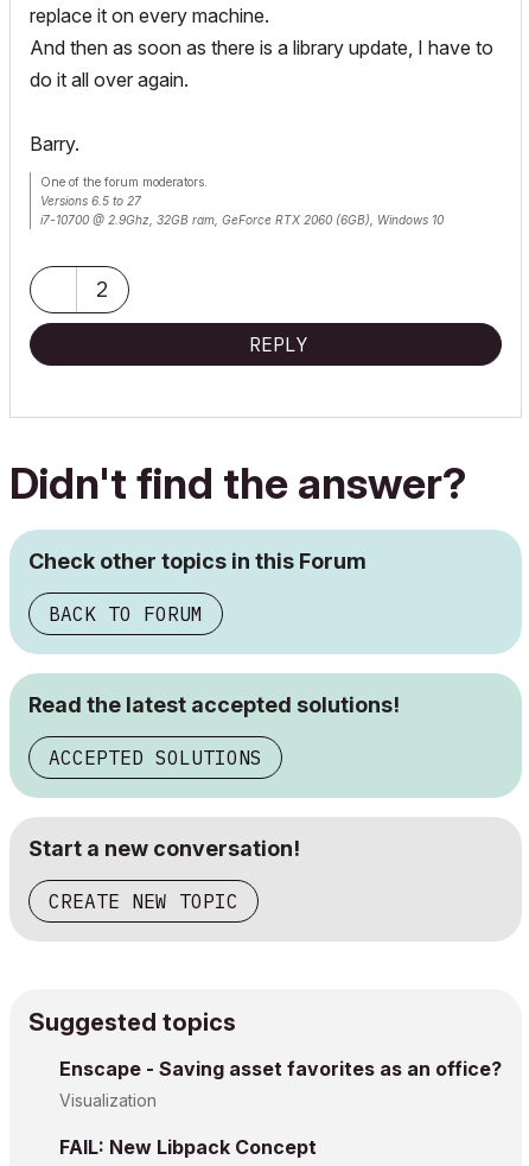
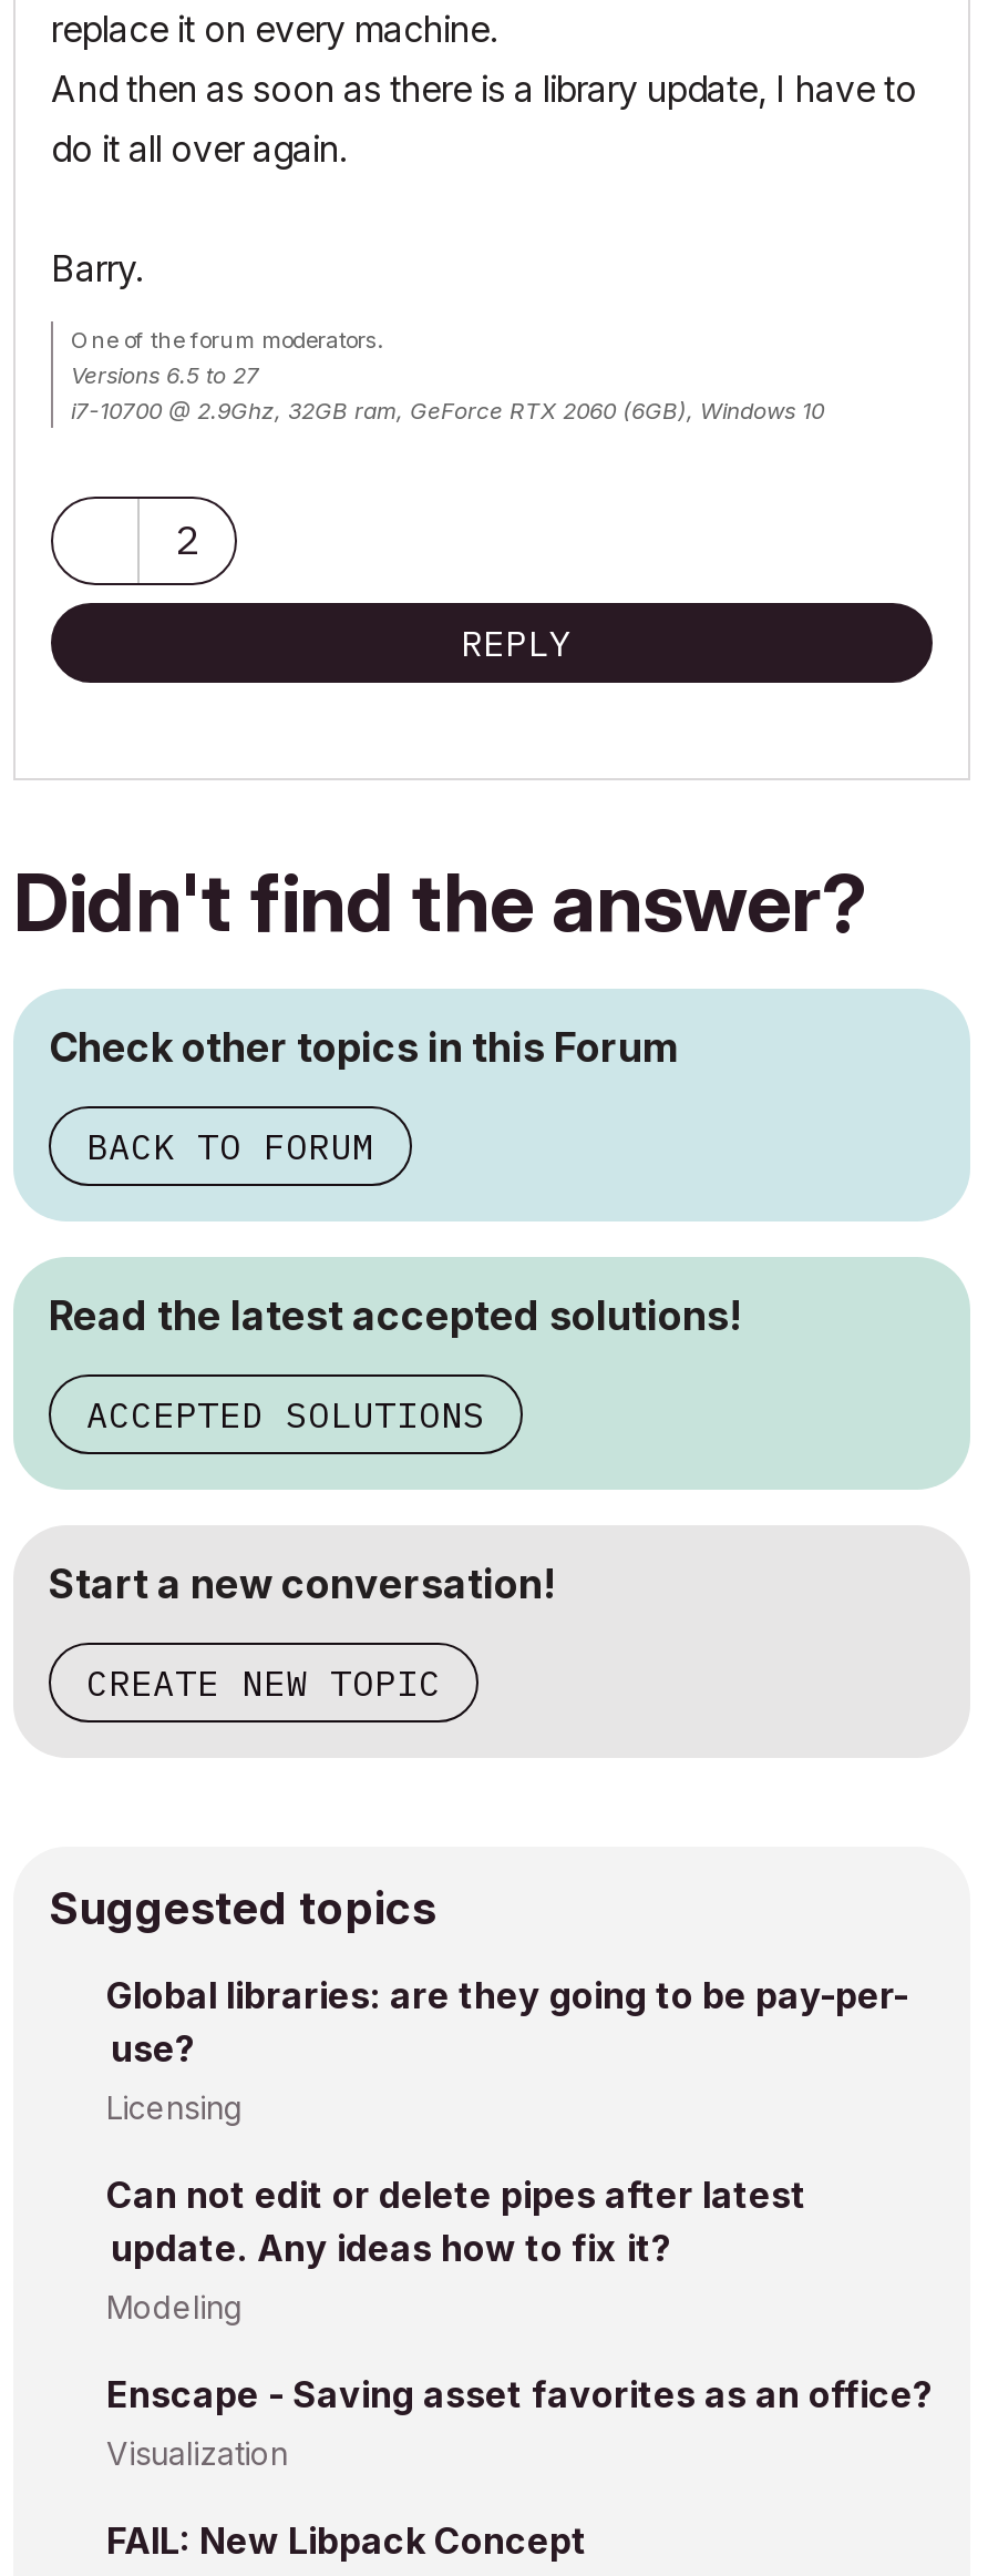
none -> [106,1974,908,2327] Global libraries: are they going to be pay-per- | use? | Licensing | Can not edit or delete pipes after latest | update. Any ideas how to fix it? | Modeling

